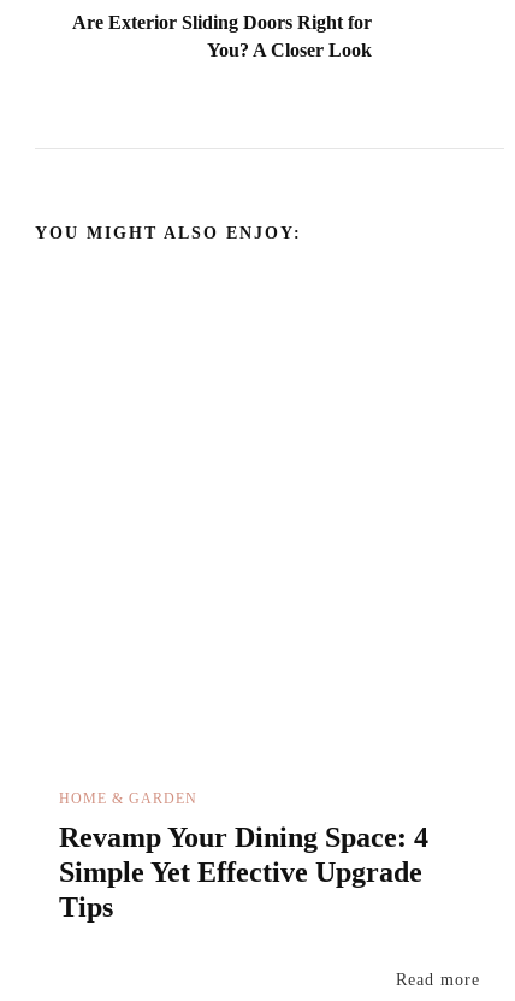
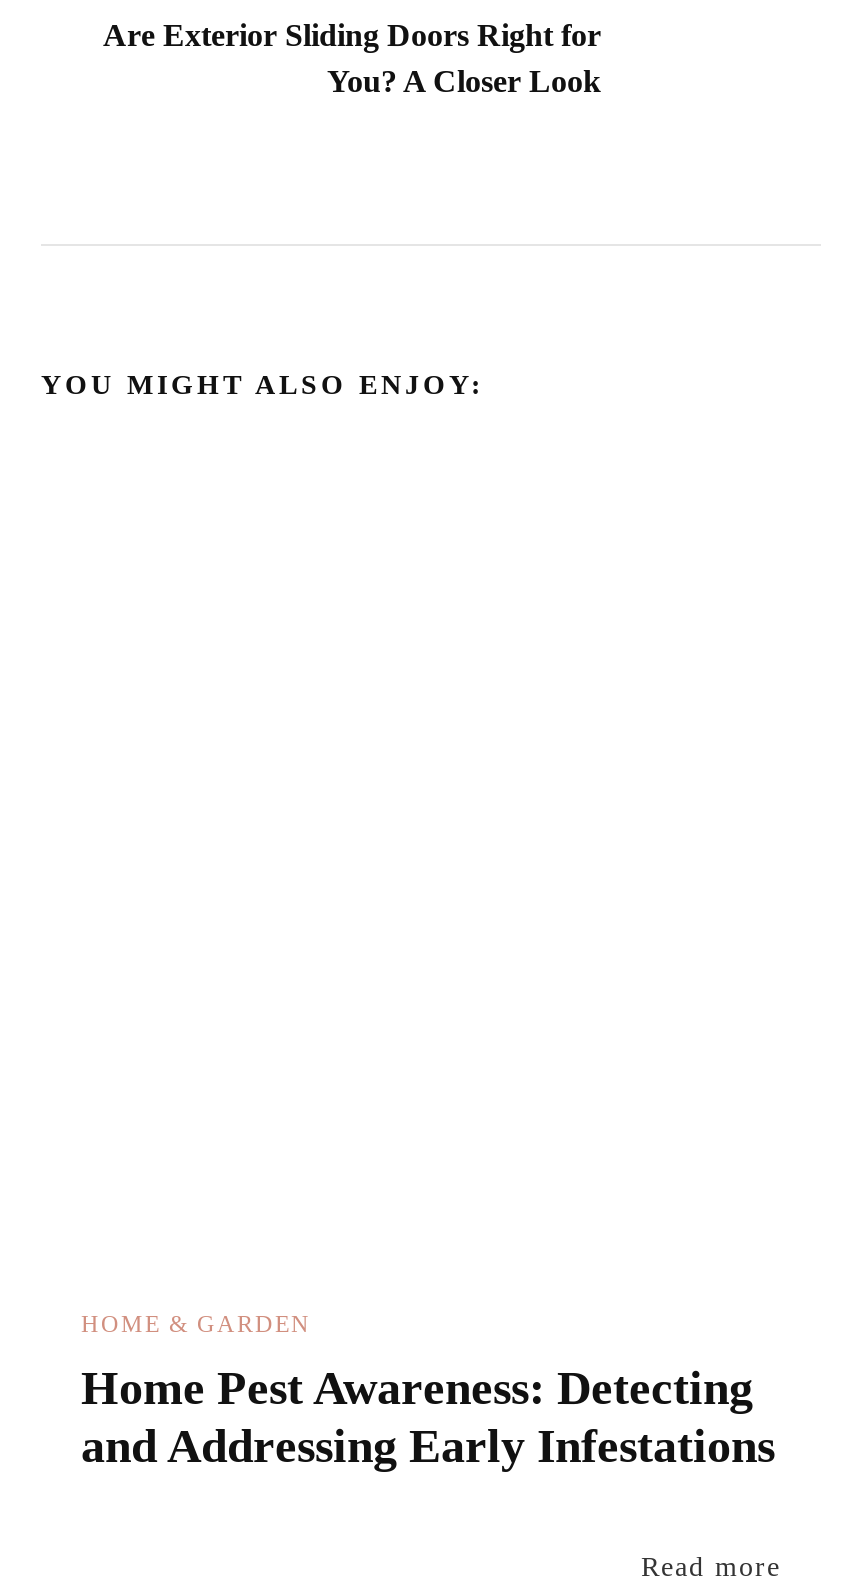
[59,821,428,923] Revamp Your Dining Space: 4 | Simple Yet Effective Upgrade | Tips -> [81,1362,775,1472] Home Pest Awareness: Detecting | and Addressing Early Infestations

